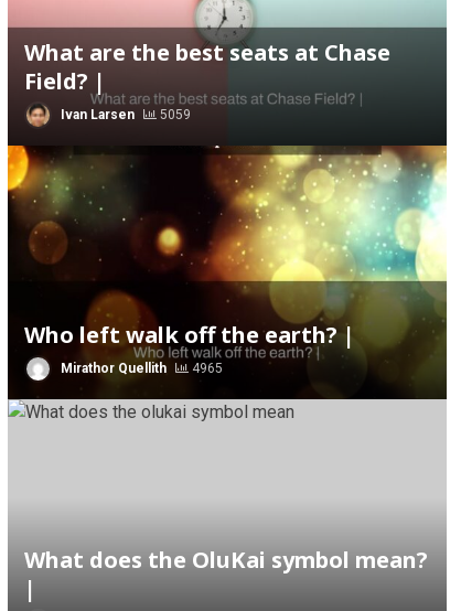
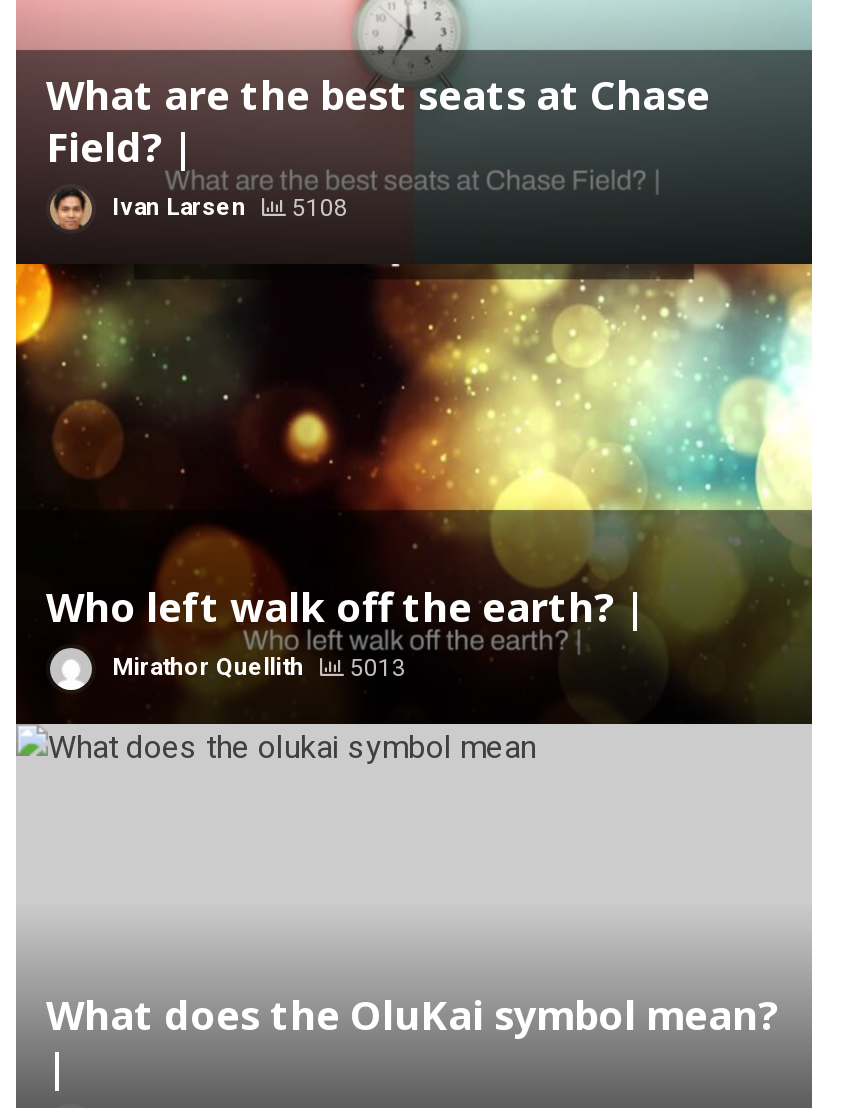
[57,107,191,122] Ivan Larsen 5059 -> [106,193,348,221] Ivan Larsen 5108
[57,360,223,376] Mirathor Quellith 4965 -> [106,653,406,681] Mirathor Quellith 5013

